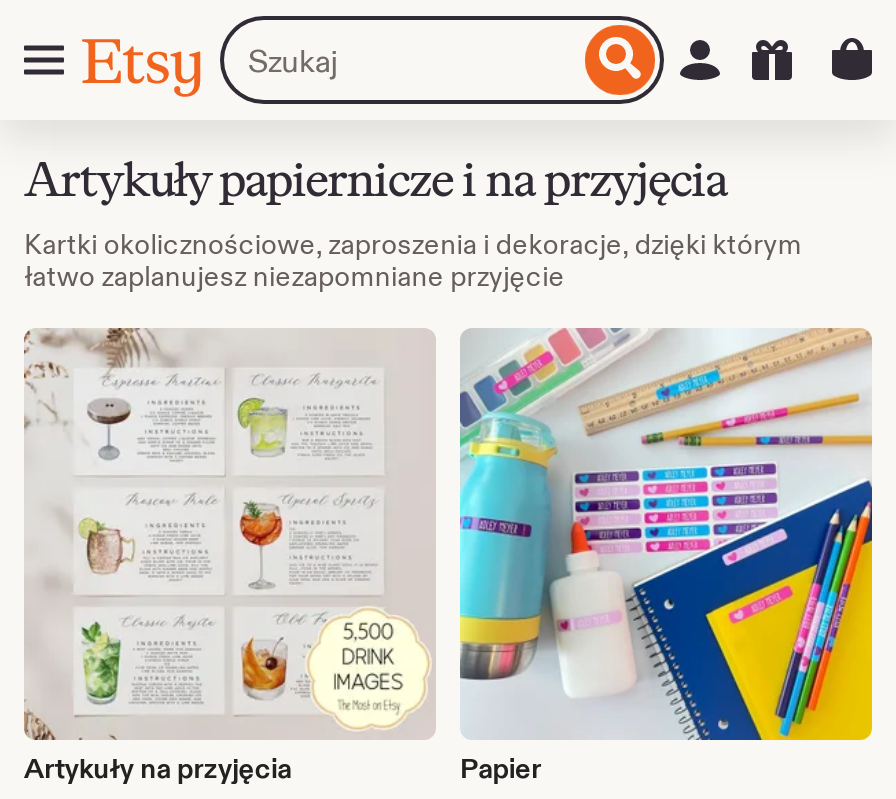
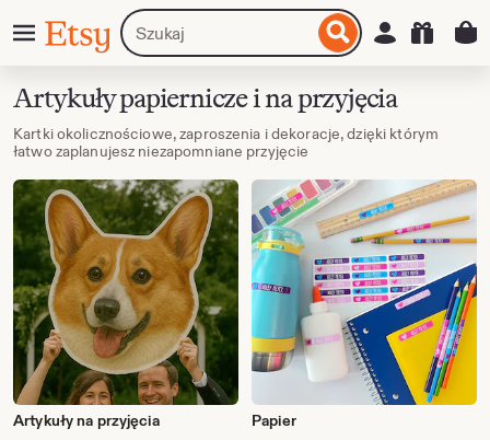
[24,328,436,740] [image] -> [12,178,240,406] [image]

